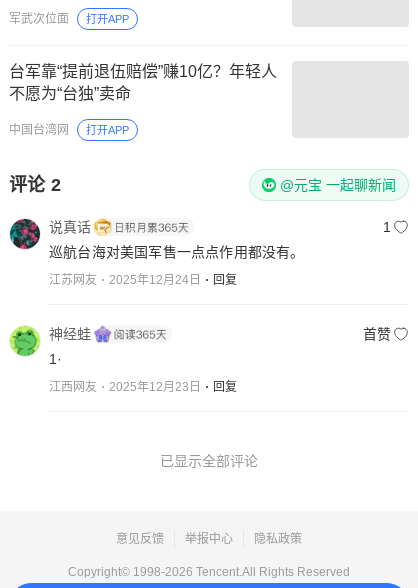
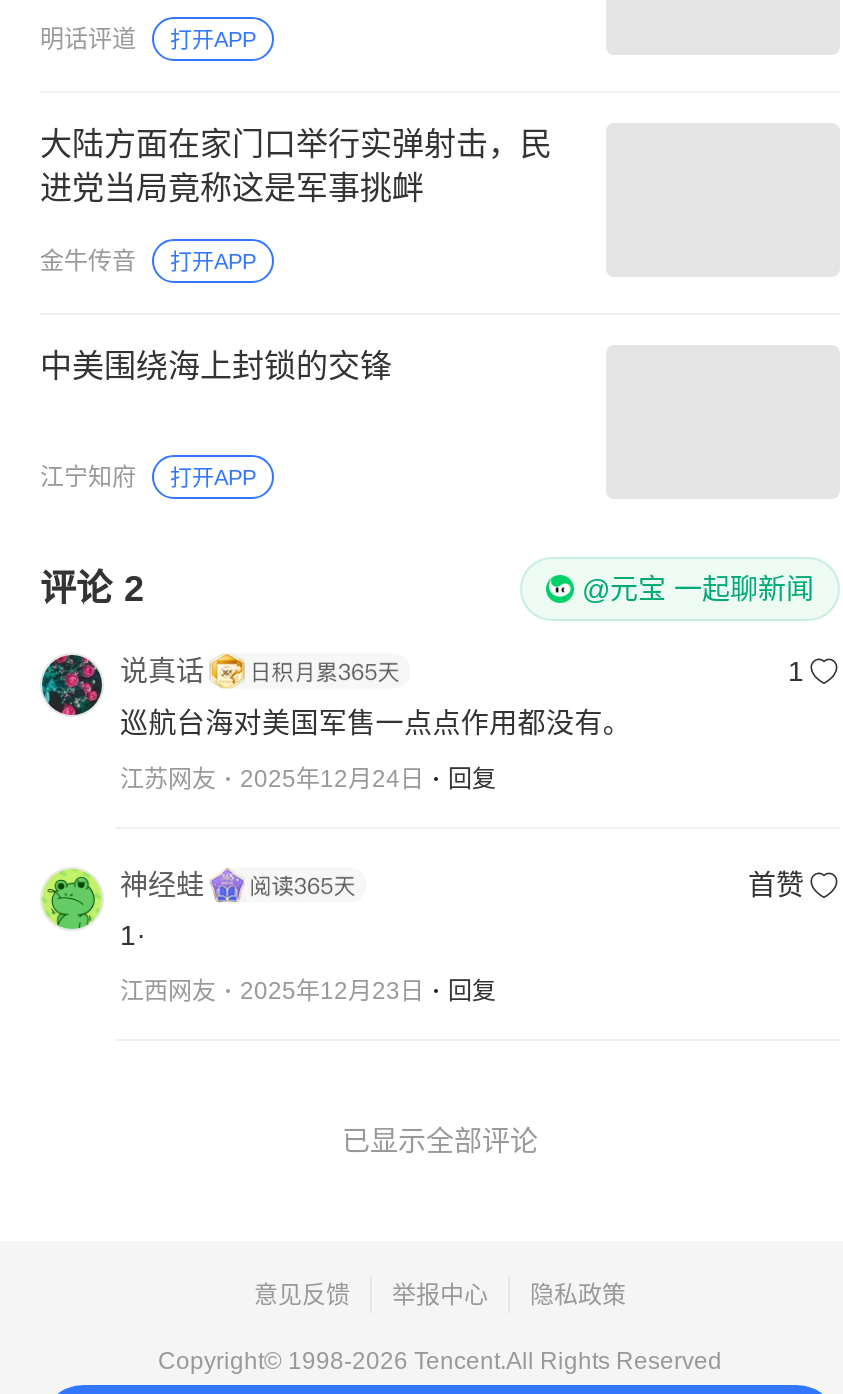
[9,12,69,26] 军武次位面 -> [40,24,136,52] 明话评道
[9,63,277,137] 台军靠“提前退伍赔偿”赚10亿？年轻人 | 不愿为“台独”卖命 | 中国台湾网 -> [40,126,552,492] 大陆方面在家门口举行实弹射击，民 | 进党当局竟称这是军事挑衅 | 金牛传音 | 打开APP | 中美围绕海上封锁的交锋 | 江宁知府

